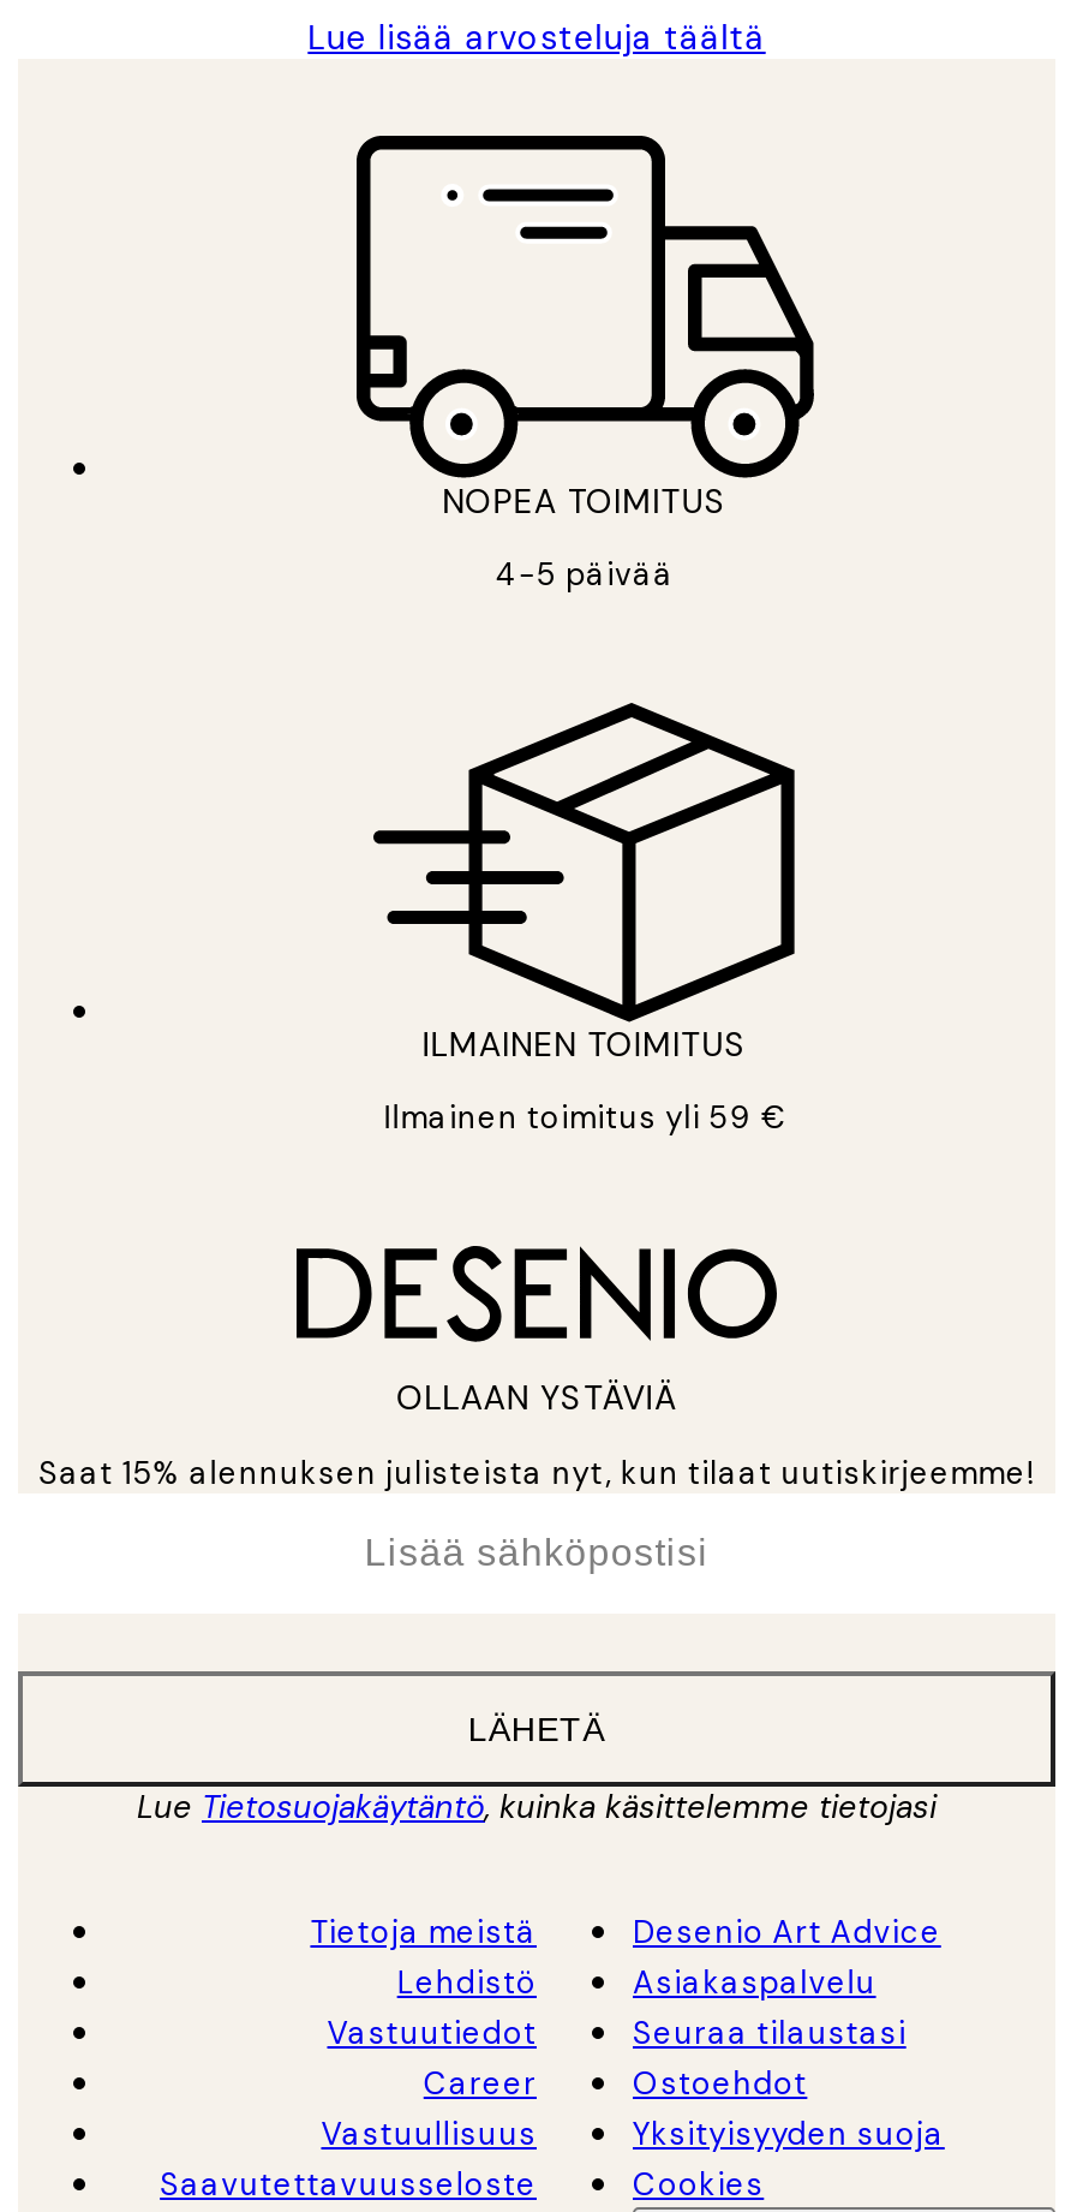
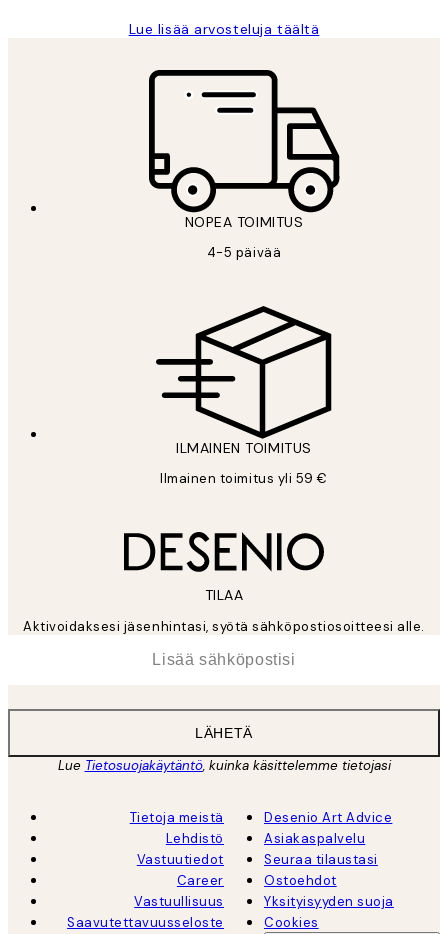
[396,1376,677,1419] OLLAAN YSTÄVIÄ -> [205,586,243,604] TILAA
[39,1453,1035,1494] Saat 15% alennuksen julisteista nyt, kun tilaat uutiskirjeemme! -> [23,618,425,635] Aktivoidaksesi jäsenhintasi, syötä sähköpostiosoitteesi alle.

